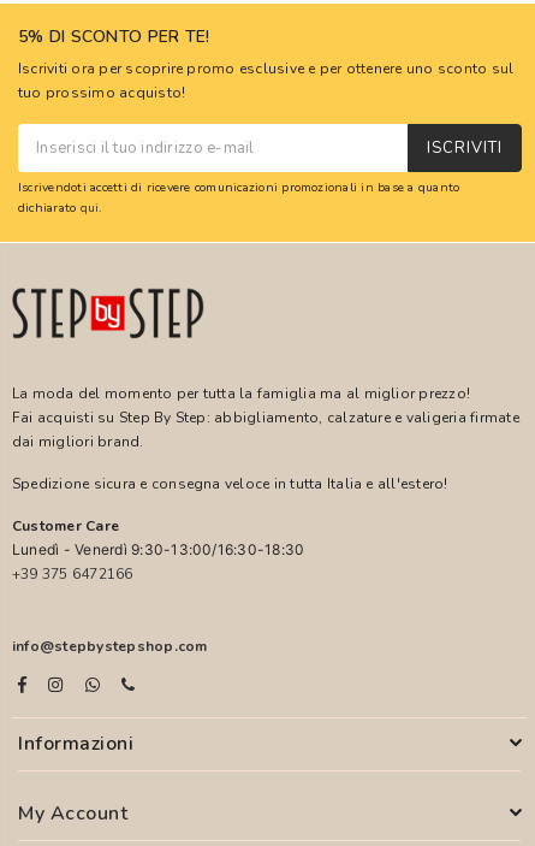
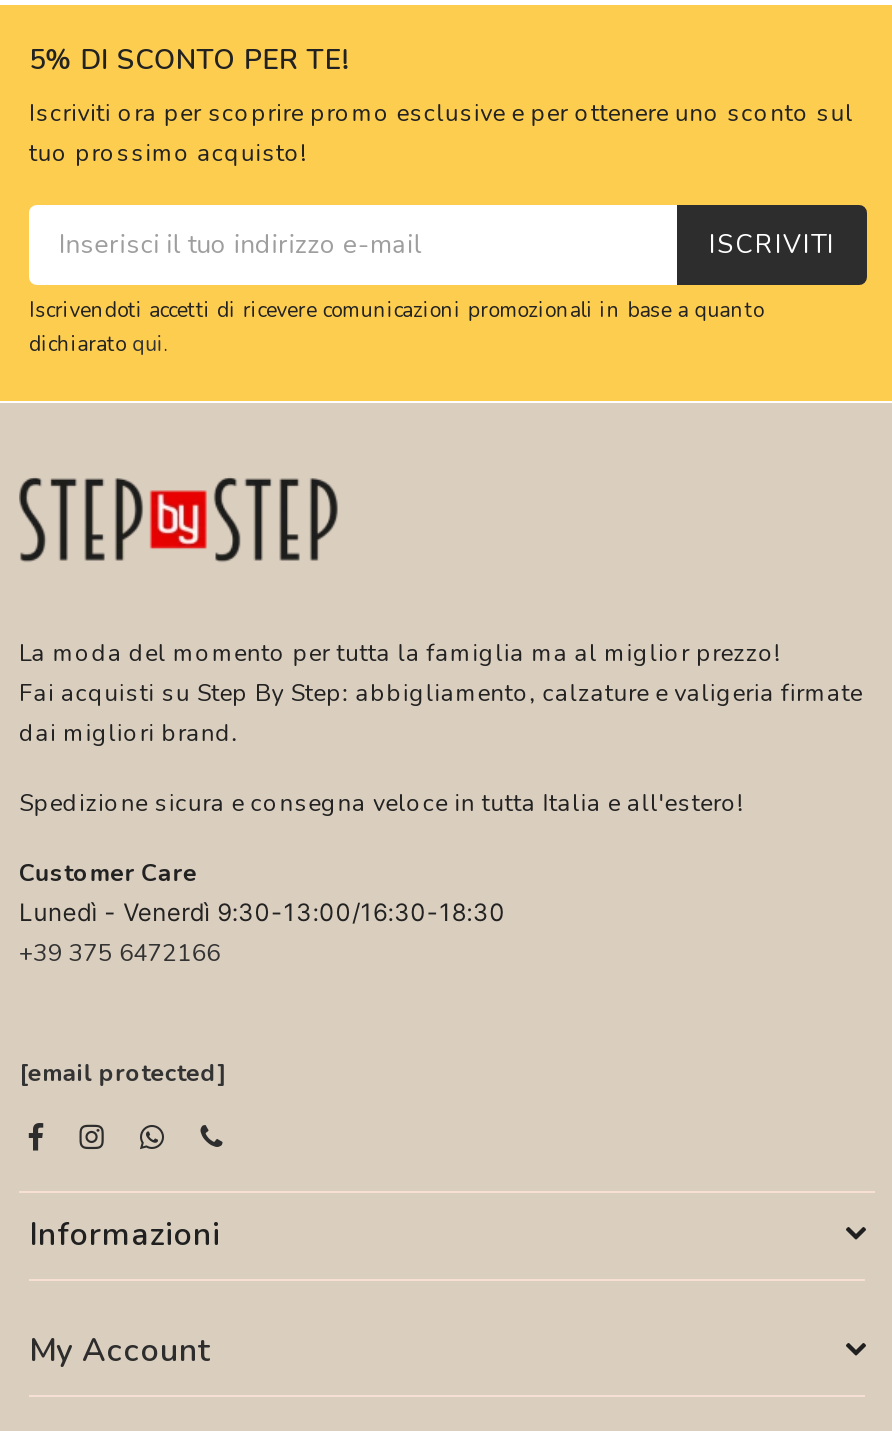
[12,637,207,656] info@stepbystepshop.com -> [19,1057,225,1089] [email protected]

